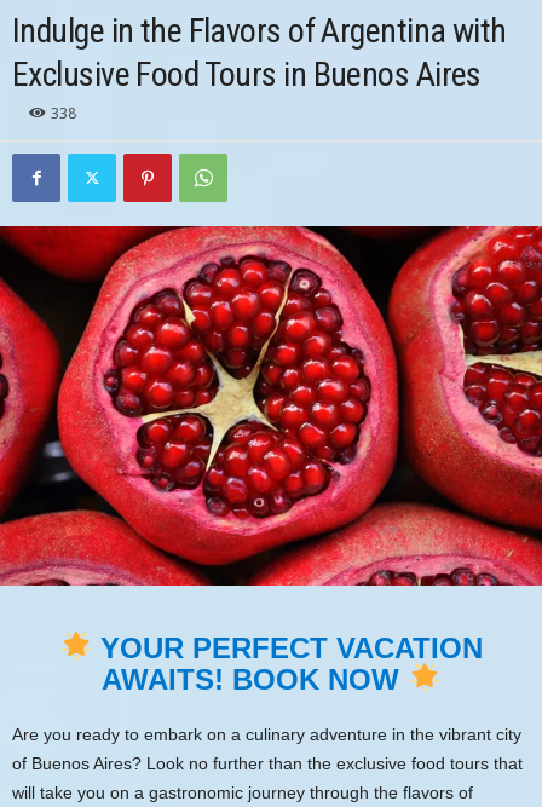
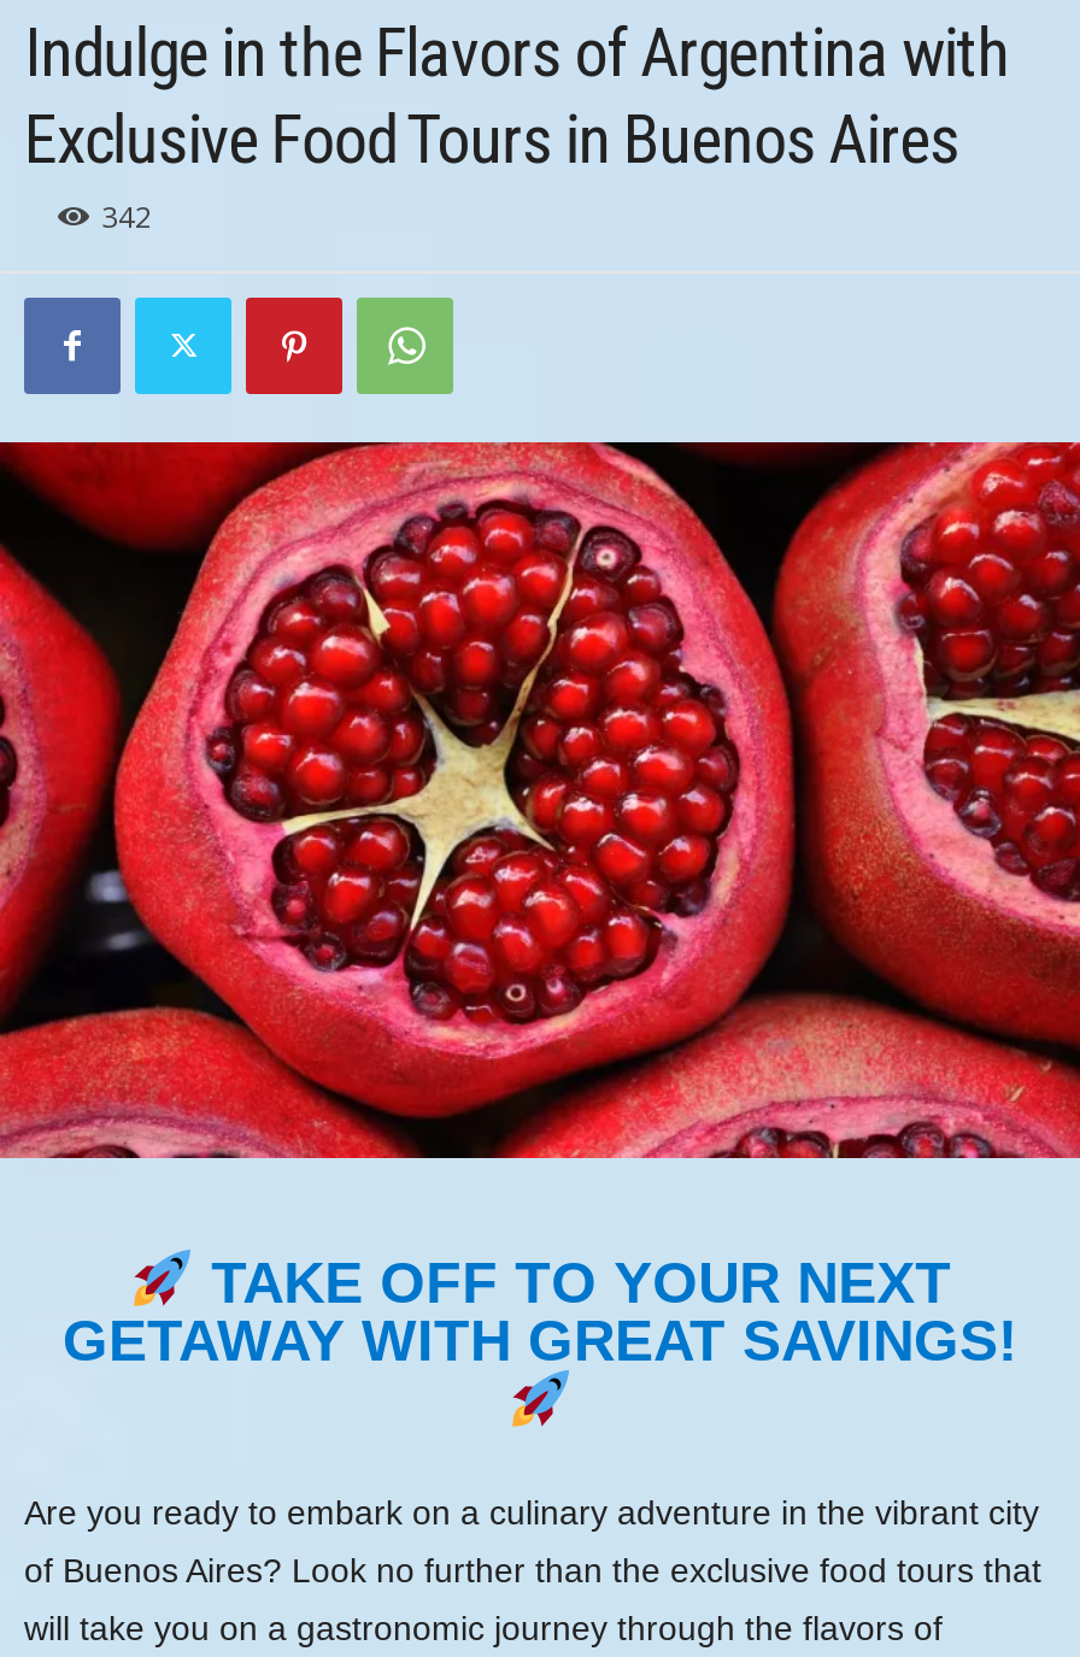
[51,103,76,123] 338 -> [101,196,152,237] 342
[92,632,483,695] YOUR PERFECT VACATION | AWAITS! BOOK NOW -> [63,1250,1017,1373] TAKE OFF TO YOUR NEXT | GETAWAY WITH GREAT SAVINGS!

